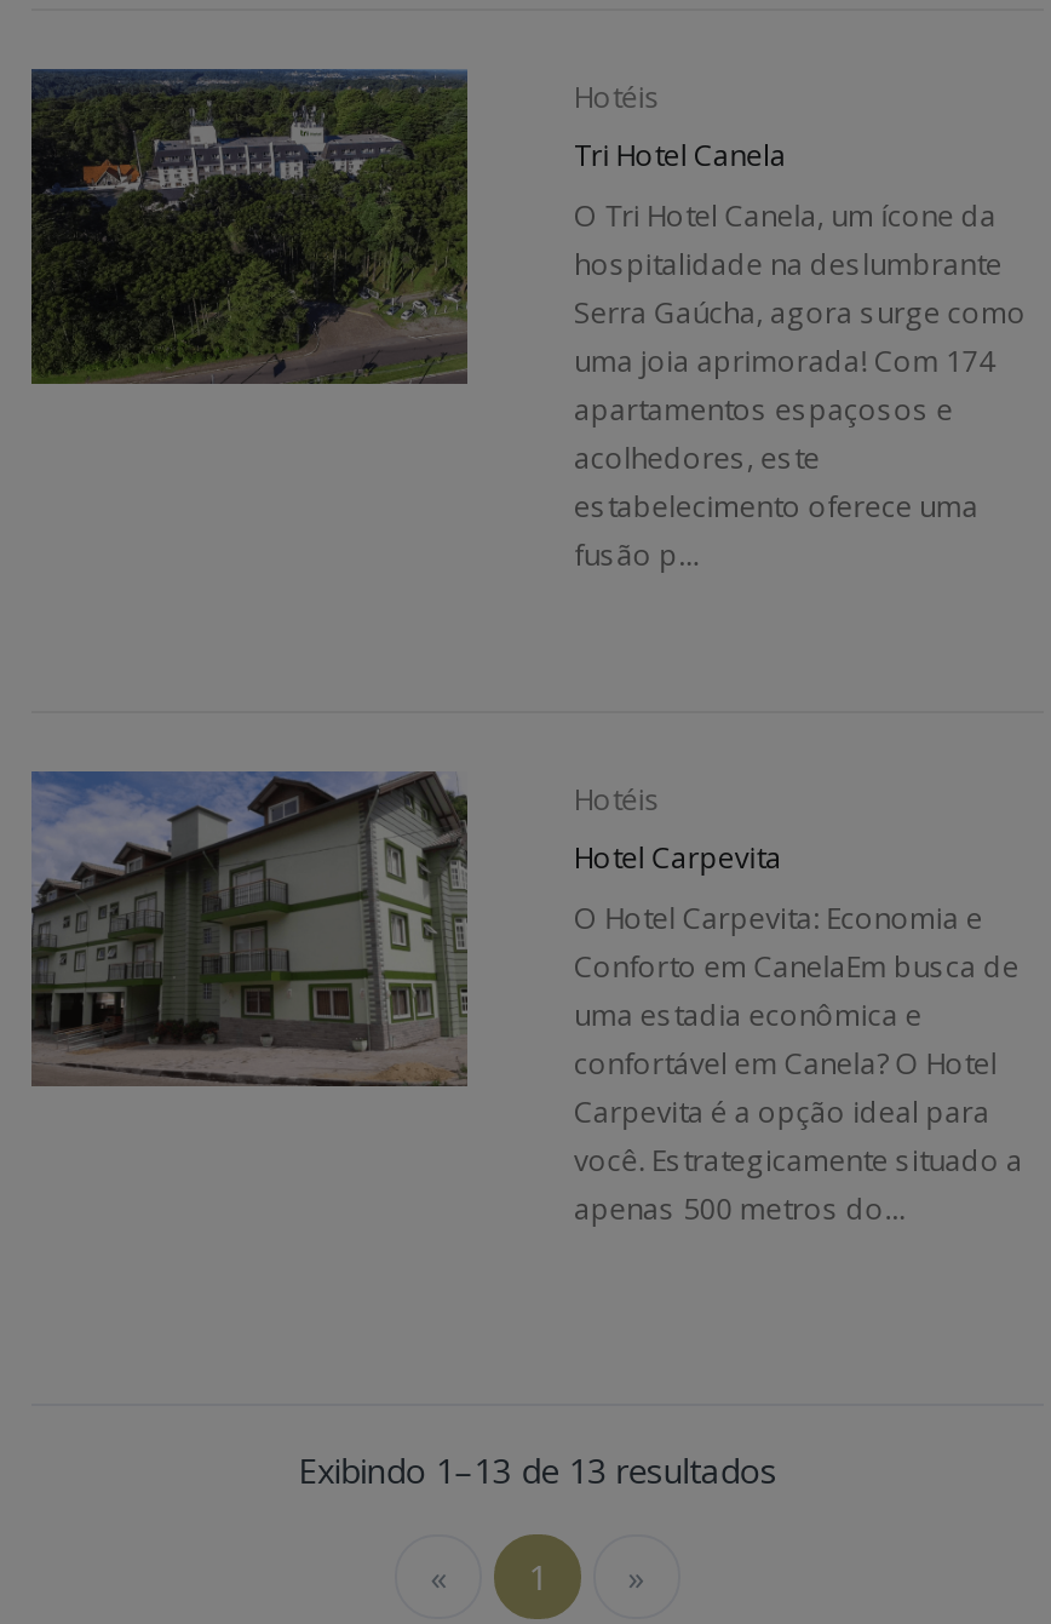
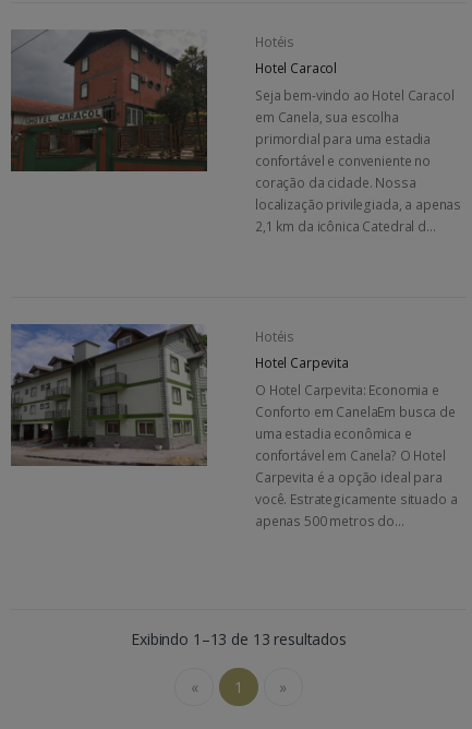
[31,67,470,386] [image] -> [10,28,208,172] [image]
[574,135,786,176] Tri Hotel Canela -> [255,59,337,78] Hotel Caracol
[574,195,1026,576] O Tri Hotel Canela, um ícone da | hospitalidade na deslumbrante | Serra Gaúcha, agora surge como | uma joia aprimorada! Com 174 | apartamentos espaçosos e | acolhedores, este | estabelecimento oferece uma | fusão p... -> [255,86,461,236] Seja bem-vindo ao Hotel Caracol | em Canela, sua escolha | primordial para uma estadia | confortável e conveniente no | coração da cidade. Nossa | localização privilegiada, a apenas | 2,1 km da icônica Catedral d...

